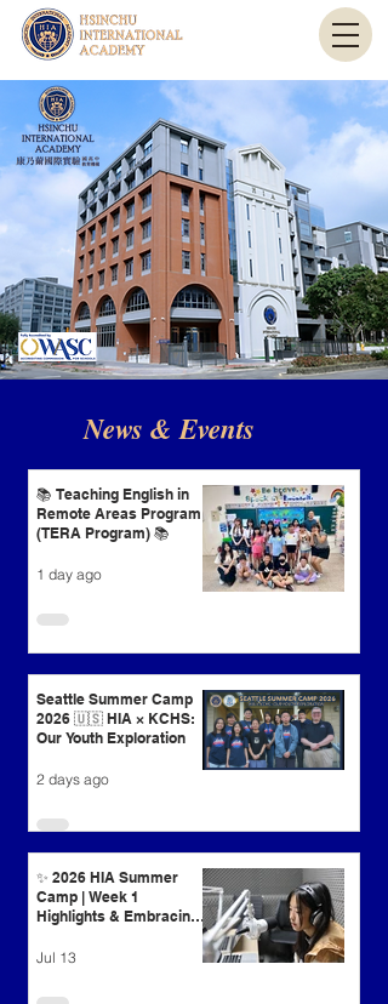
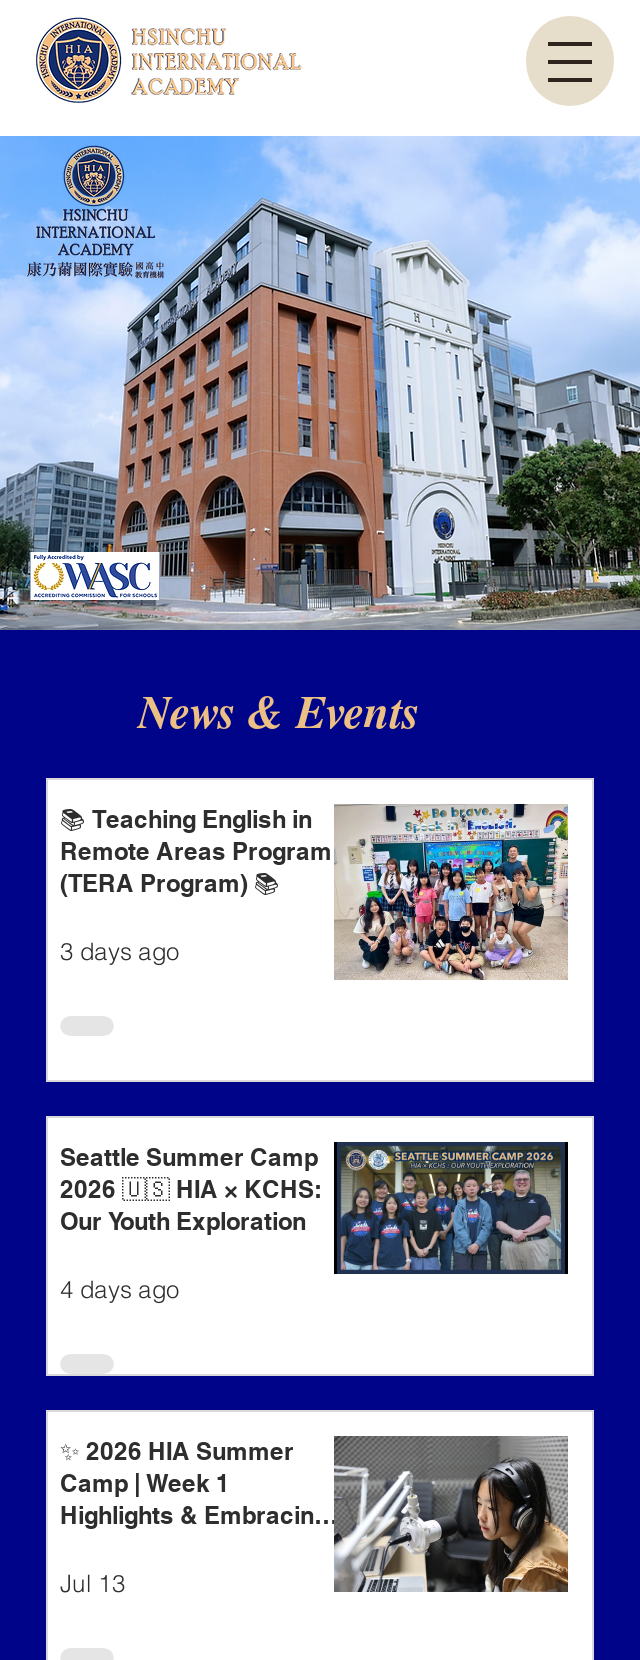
[36,564,102,583] 1 day ago -> [60,935,180,965] 3 days ago
[36,769,109,788] 2 days ago -> [60,1273,180,1303] 4 days ago

